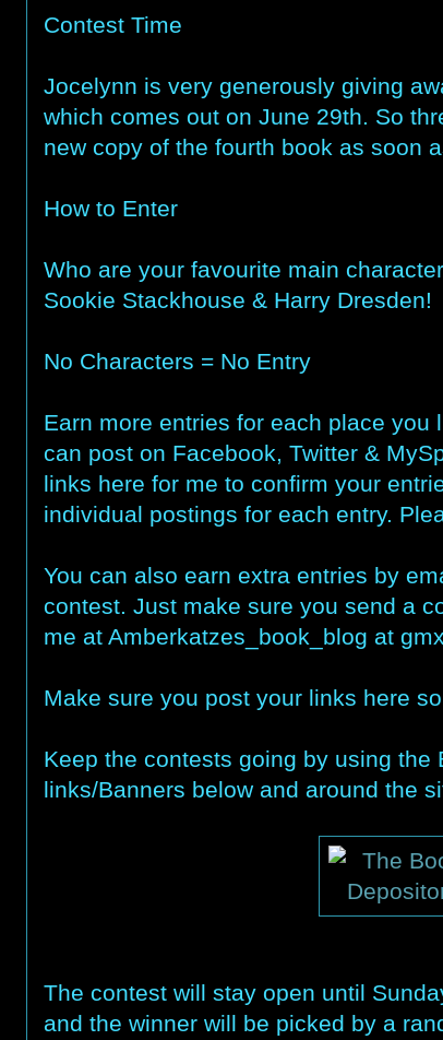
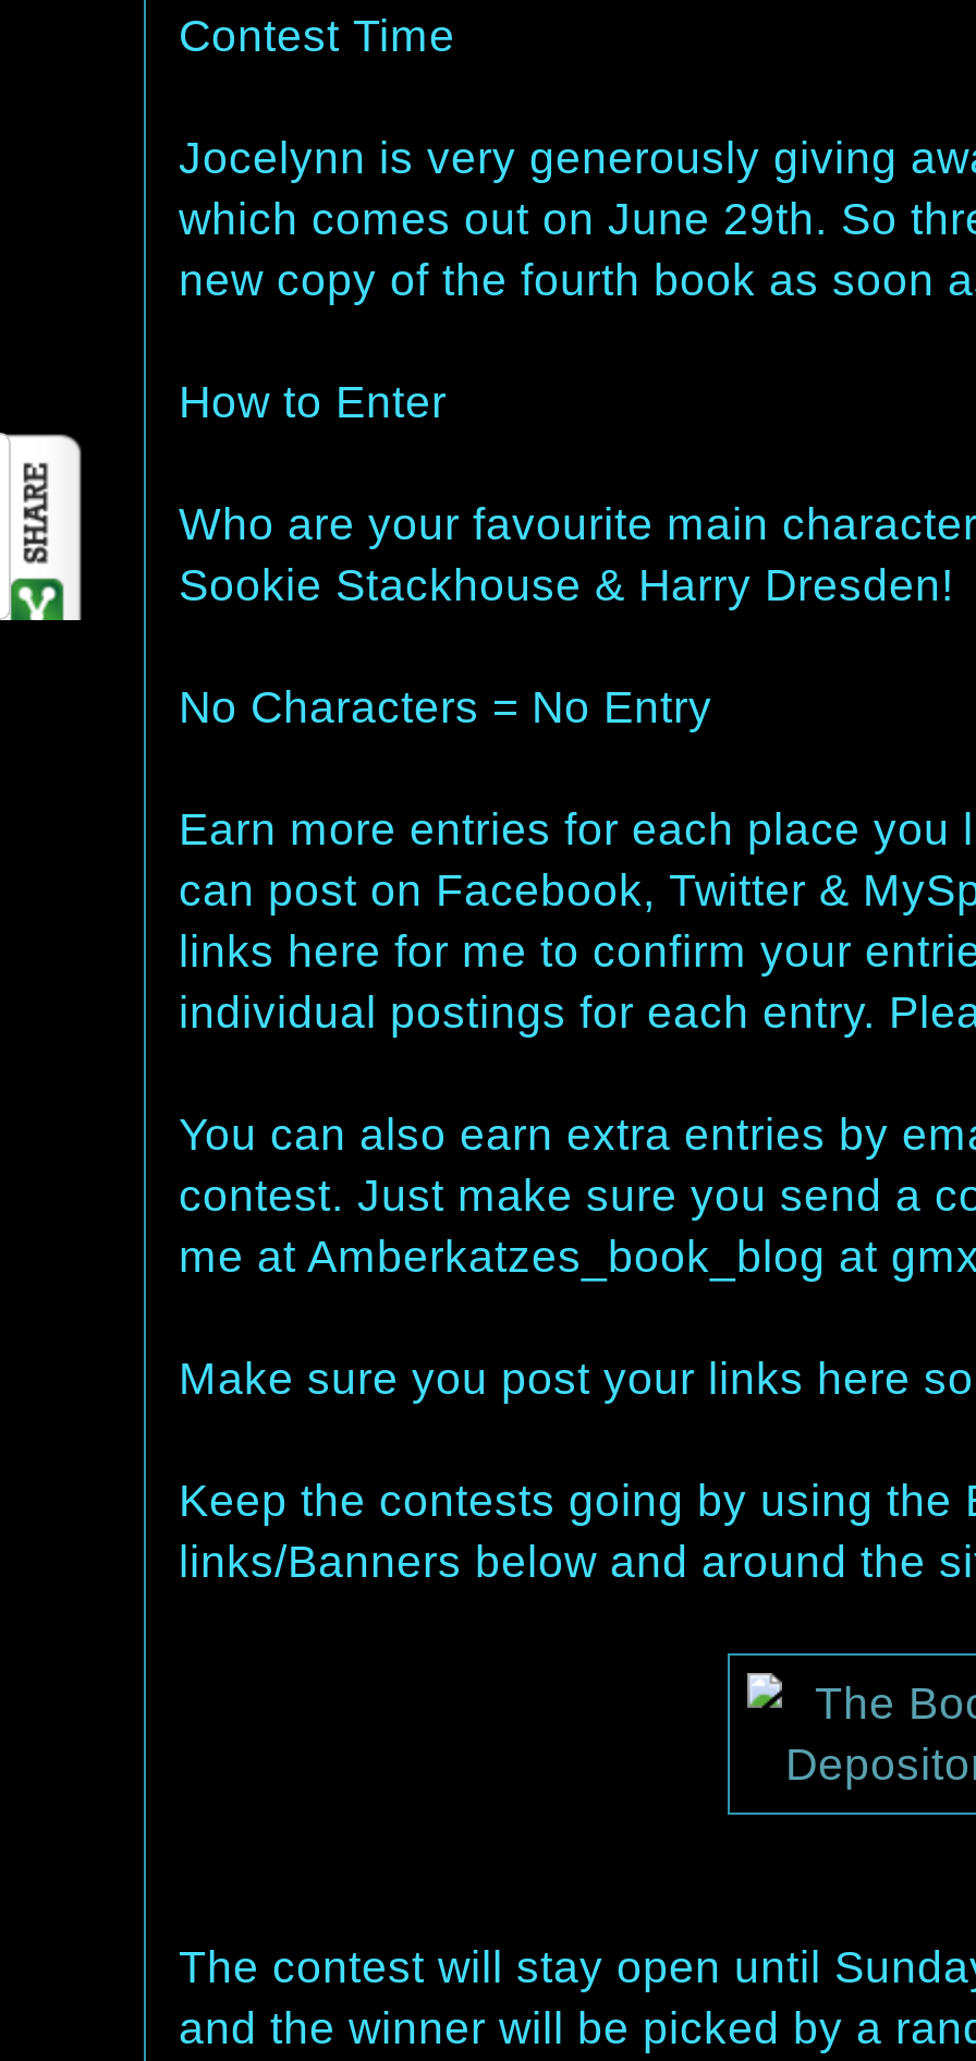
none -> [7,431,83,622] [image]

